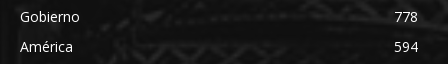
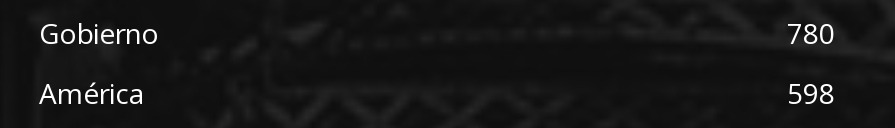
[394,7,418,26] 778 -> [787,13,835,51] 780
[394,37,418,56] 594 -> [787,73,835,111] 598

